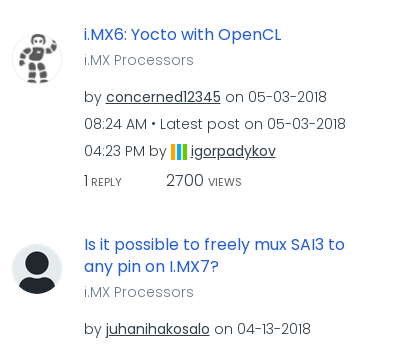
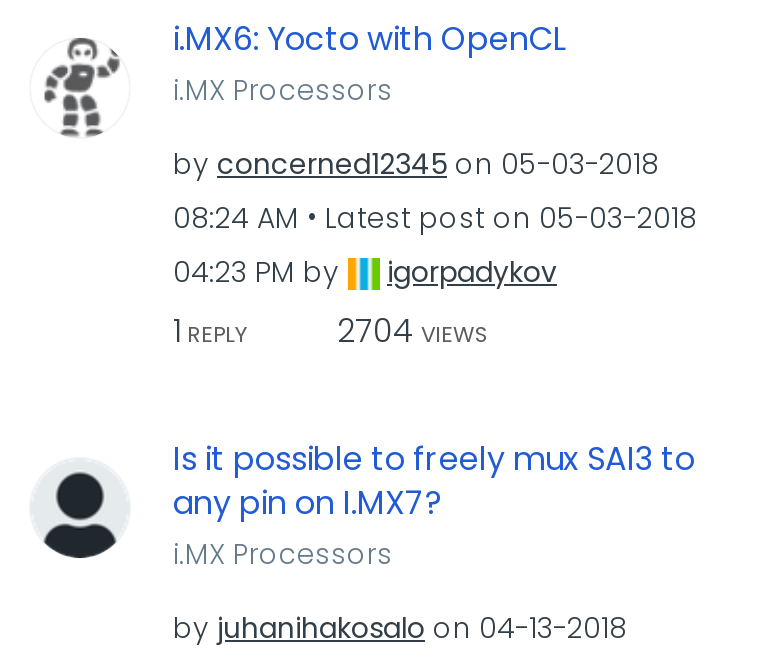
[83,168,241,191] 1 REPLY 2700 VIEWS -> [173,307,489,353] 1 REPLY 2704 VIEWS

